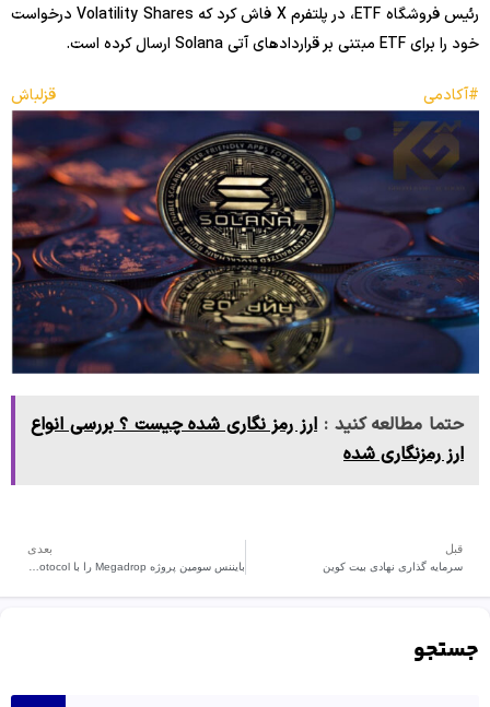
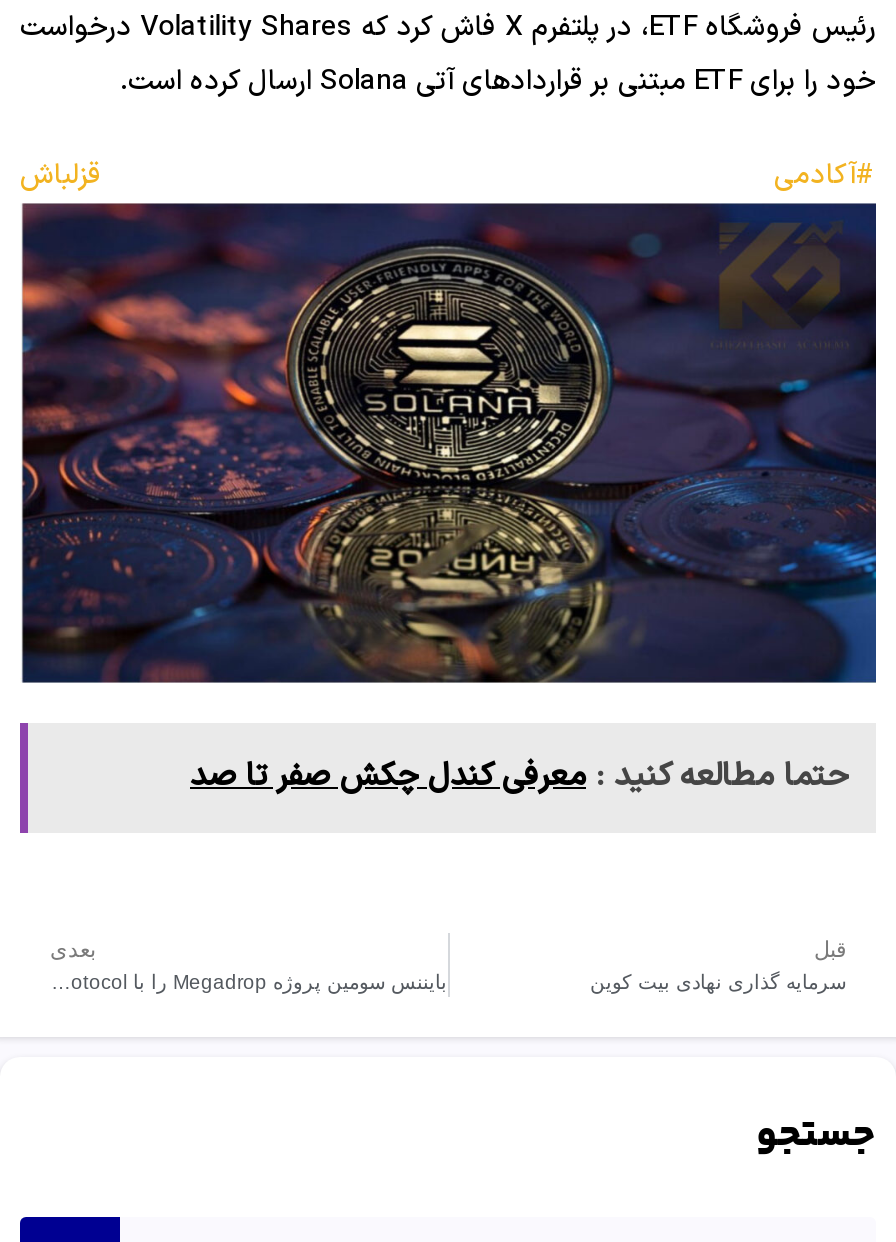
[31,412,464,468] حتما مطالعه کنید : ارز رمز نگاری شده چیست ؟ بررسی انواع | ارز رمزنگاری شده -> [190,754,848,802] حتما مطالعه کنید : معرفی کندل چکش صفر تا صد

